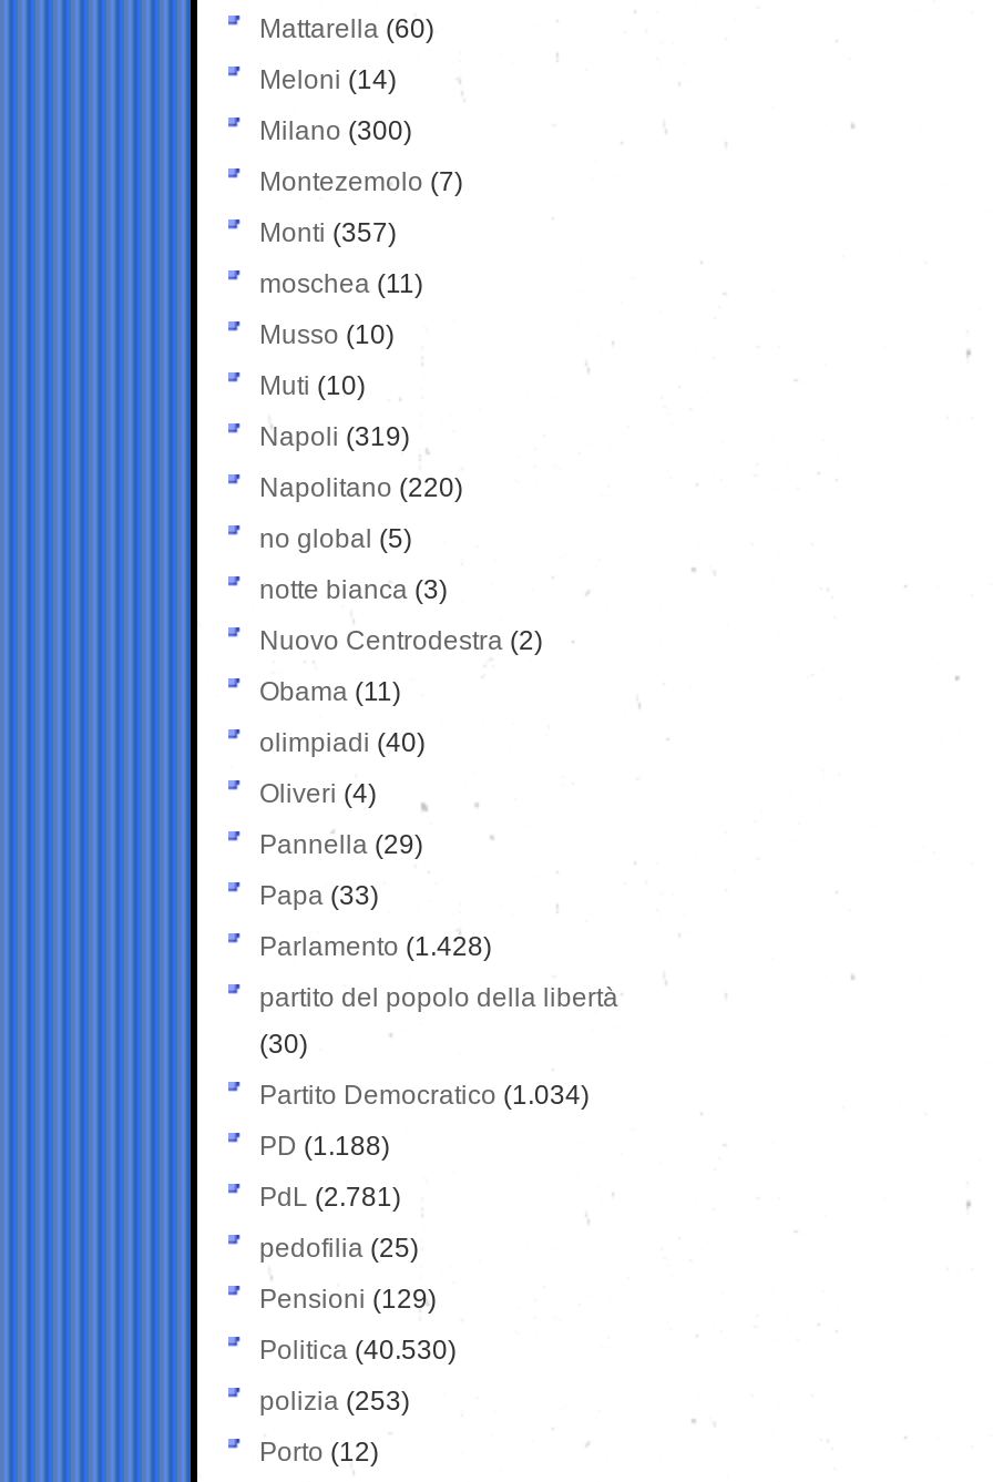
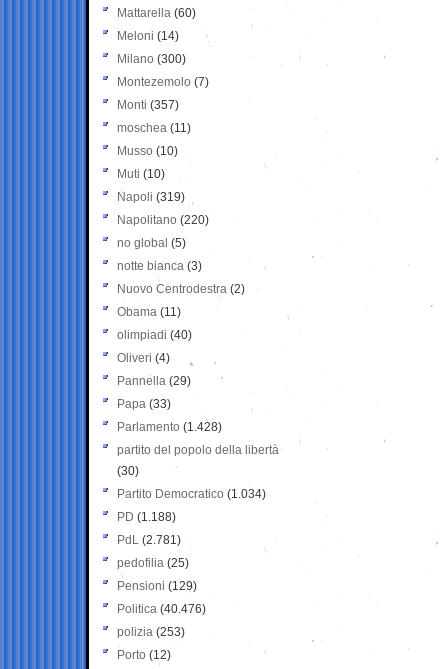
[259,1334,457,1365] Politica (40.530) -> [117,602,206,616] Politica (40.476)

